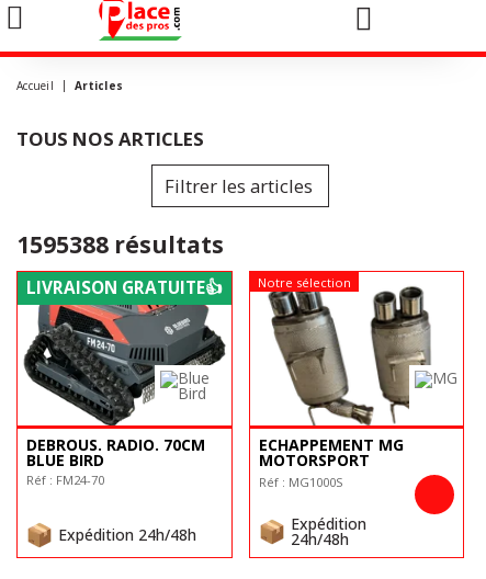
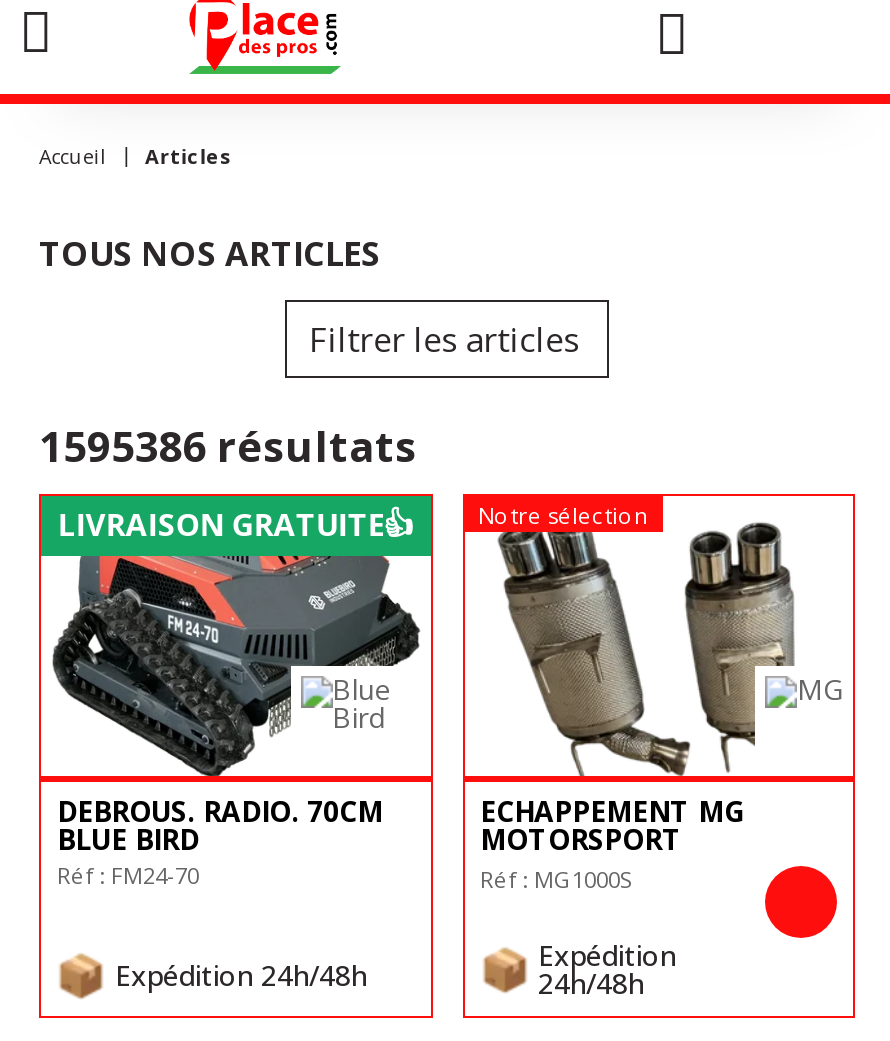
[16,230,224,260] 1595388 résultats -> [39,419,417,475] 1595386 résultats

